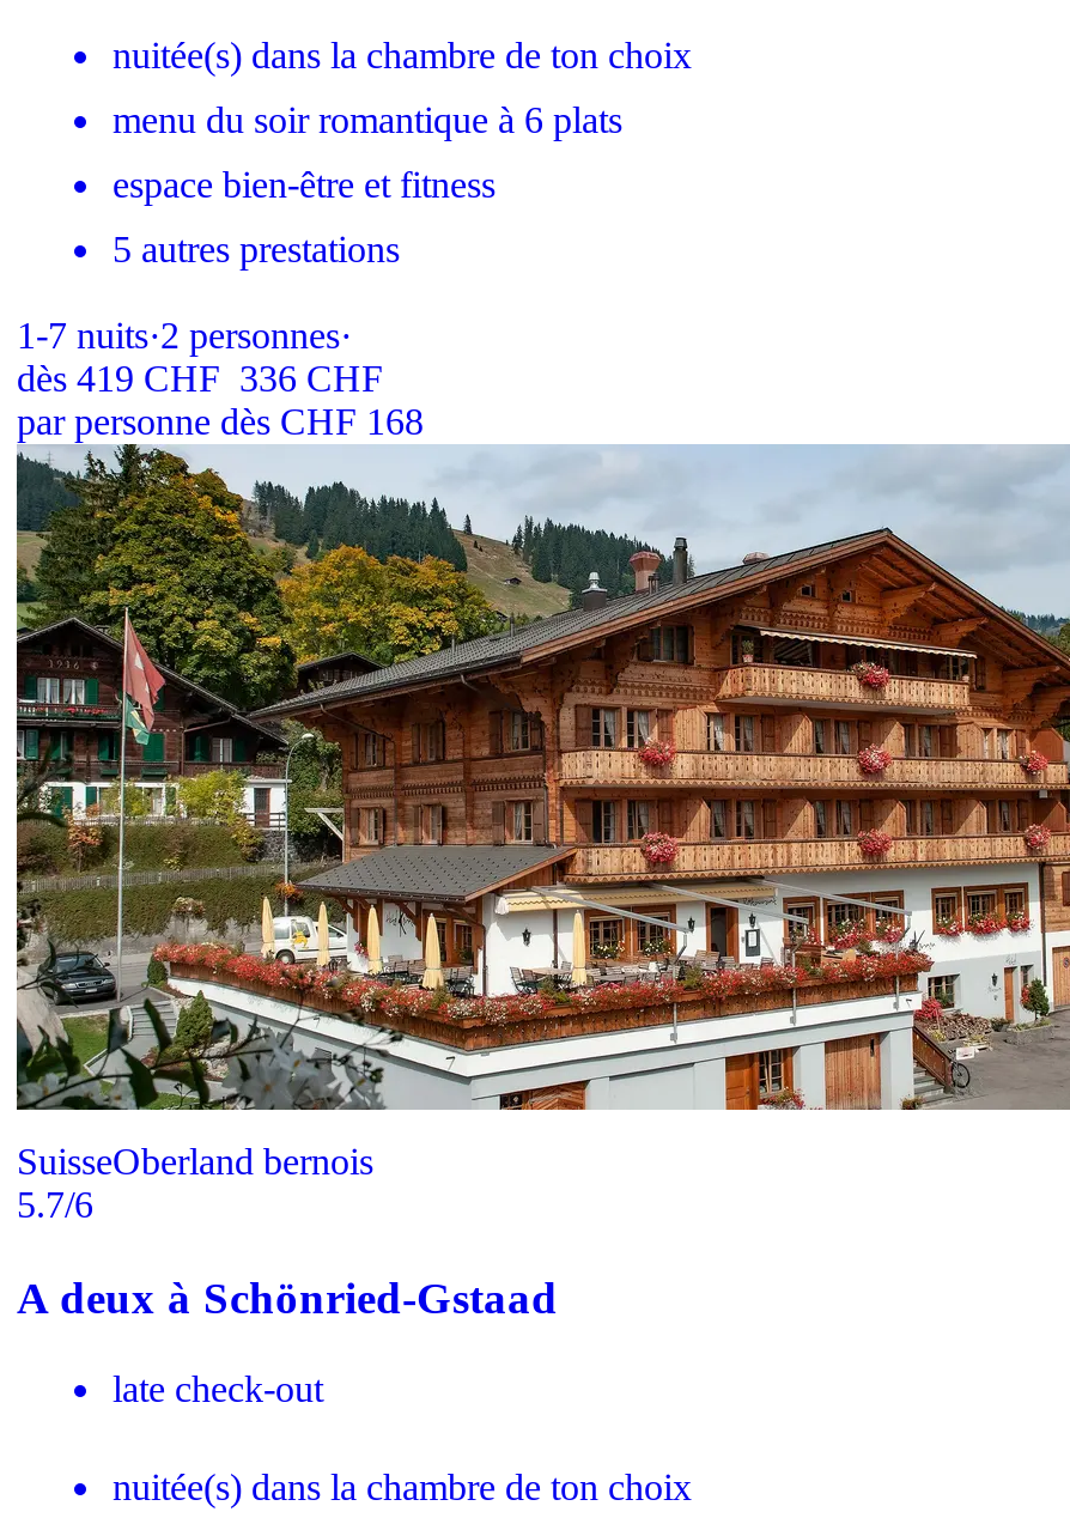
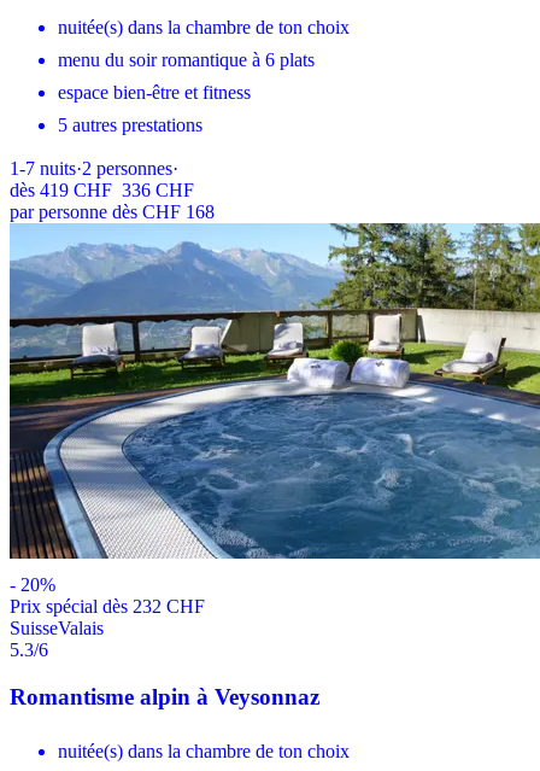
[14,444,1063,1410] [image] | SuisseOberland bernois | 5.7/6 | A deux à Schönried-Gstaad | late check-out -> [8,222,536,709] [image] | - 20% | Prix spécial dès 232 CHF | SuisseValais | 5.3/6 | Romantisme alpin à Veysonnaz

